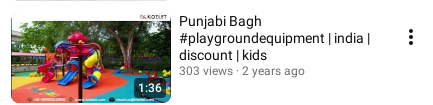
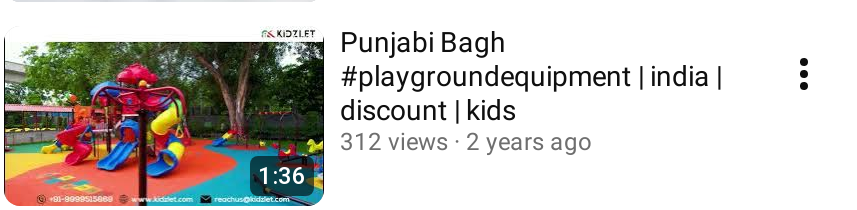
[179,64,305,78] 303 views 2 years ago -> [340,128,592,156] 312 views 2 years ago

